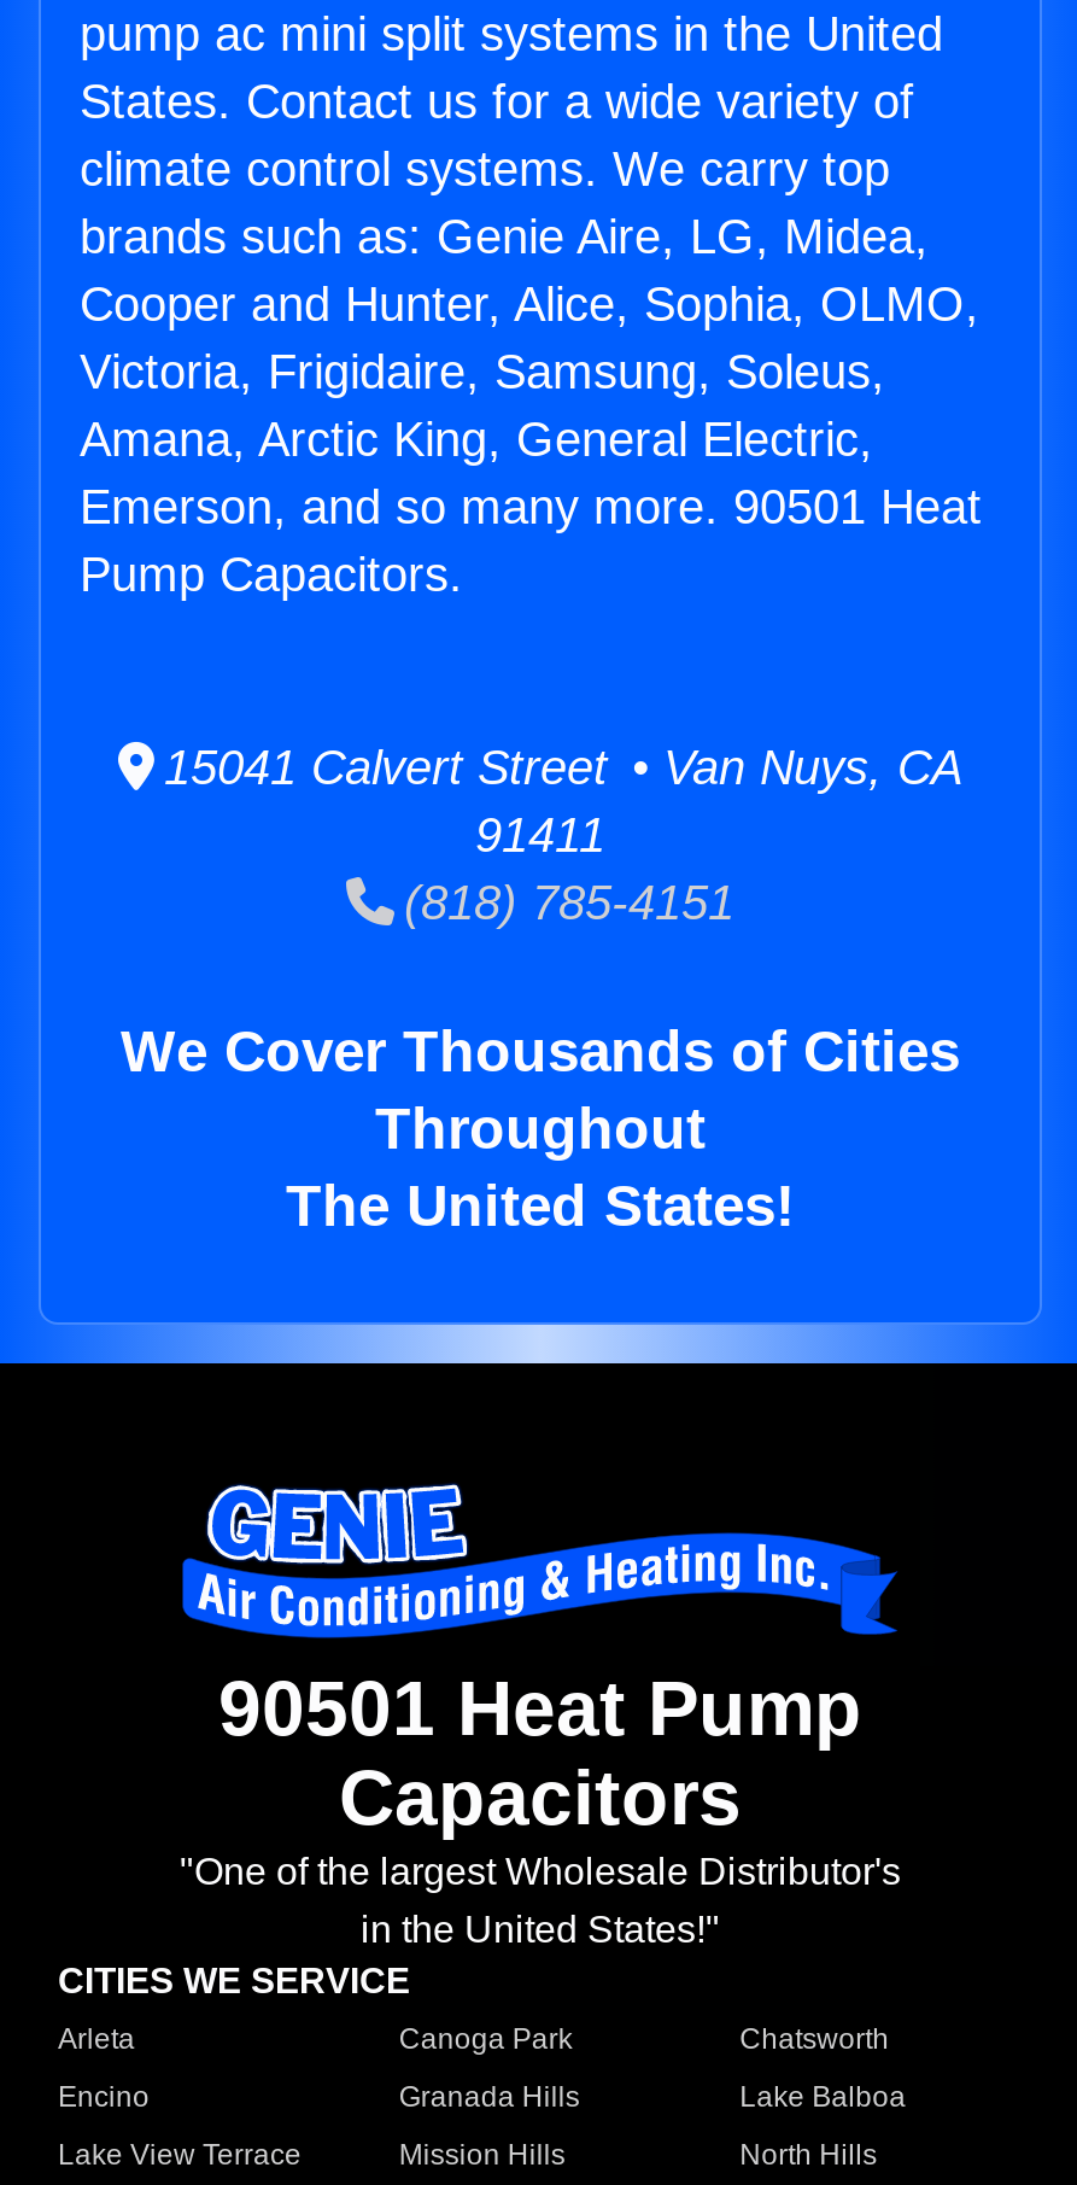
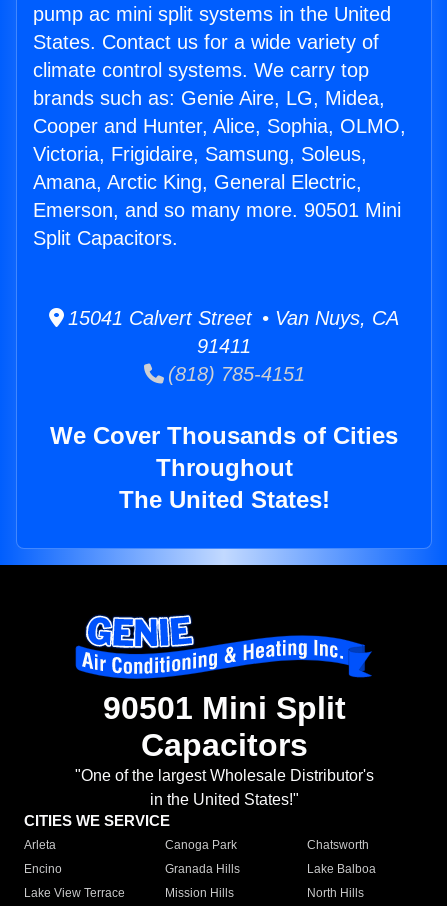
[80,480,982,534] Emerson, and so many more. 90501 Heat -> [33,199,401,221] Emerson, and so many more. 90501 Mini
[80,548,463,601] Pump Capacitors. -> [33,227,178,249] Split Capacitors.
[218,1666,862,1753] 90501 Heat Pump -> [102,690,345,726] 90501 Mini Split

